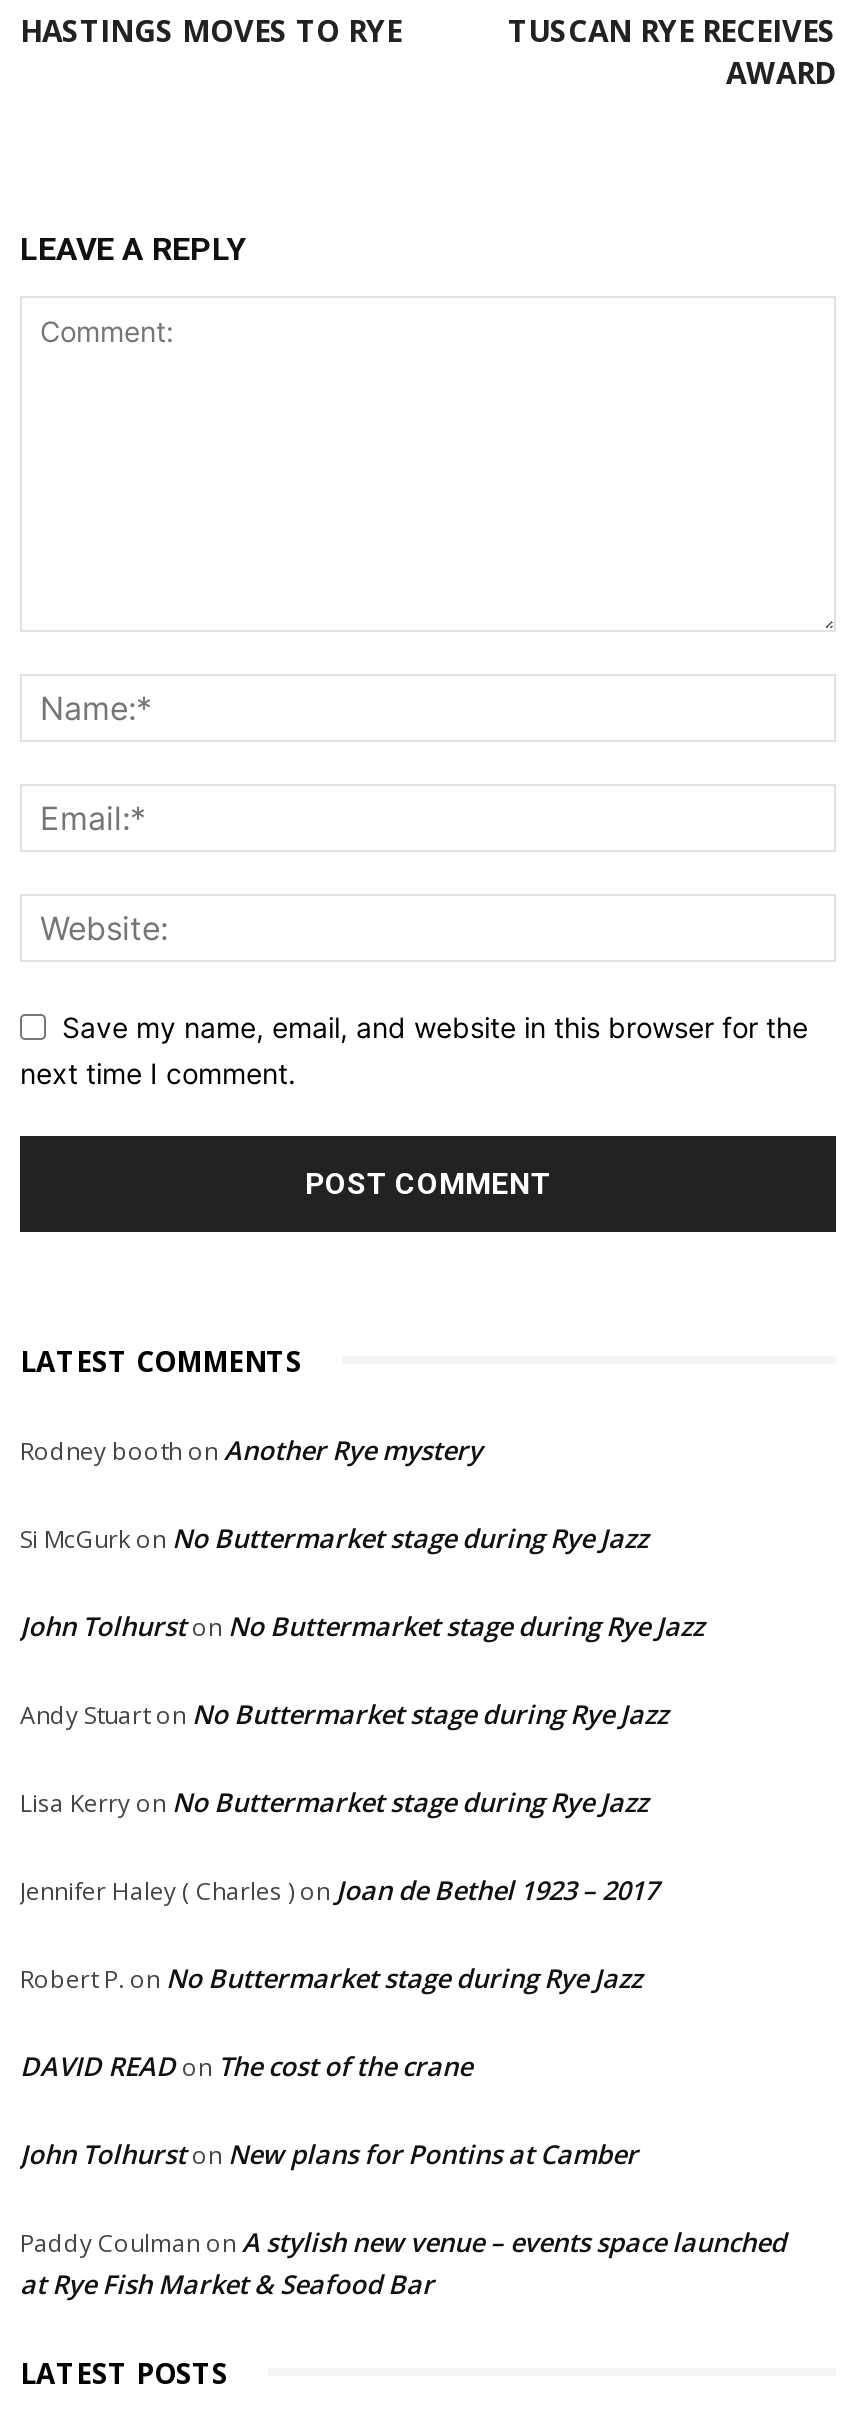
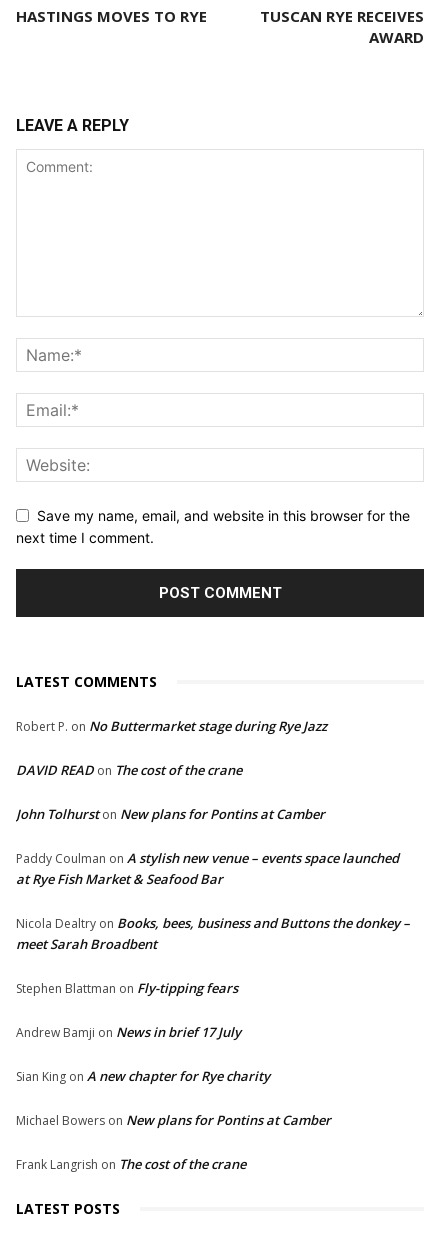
[20,1432,704,1908] Rodney booth on Another Rye mystery | Si McGurk on No Buttermarket stage during Rye Jazz | John Tolhurston No Buttermarket stage during Rye Jazz | Andy Stuarton No Buttermarket stage during Rye Jazz | Lisa Kerry on No Buttermarket stage during Rye Jazz | Jennifer Haley ( Charles ) on Joan de Bethel 1923 – 2017 -> none
moved [20,1960,786,2302] -> [16,717,399,888]: Robert P. on No Buttermarket stage during Rye Jazz | DAVID READ on The cost of the crane | John Tolhurston New plans for Pontins at Camber | Paddy Coulman on A stylish new venue – events space launched | at Rye Fish Market & Seafood Bar
none -> [16,914,410,1173] Nicola Dealtry on Books, bees, business and Buttons the donkey – | meet Sarah Broadbent | Stephen Blattman on Fly-tipping fears | Andrew Bamji on News in brief 17 July | Sian King on A new chapter for Rye charity | Michael Bowers on New plans for Pontins at Camber | Frank Langrish on The cost of the crane

